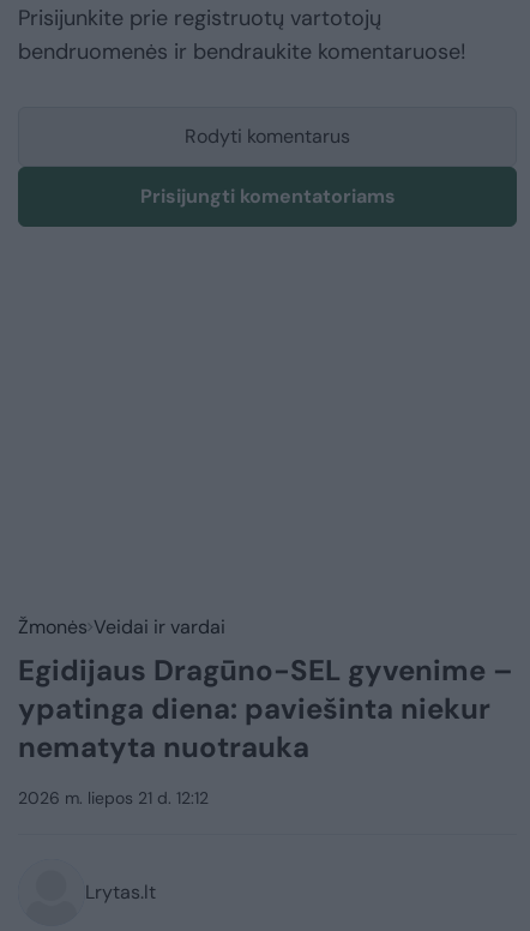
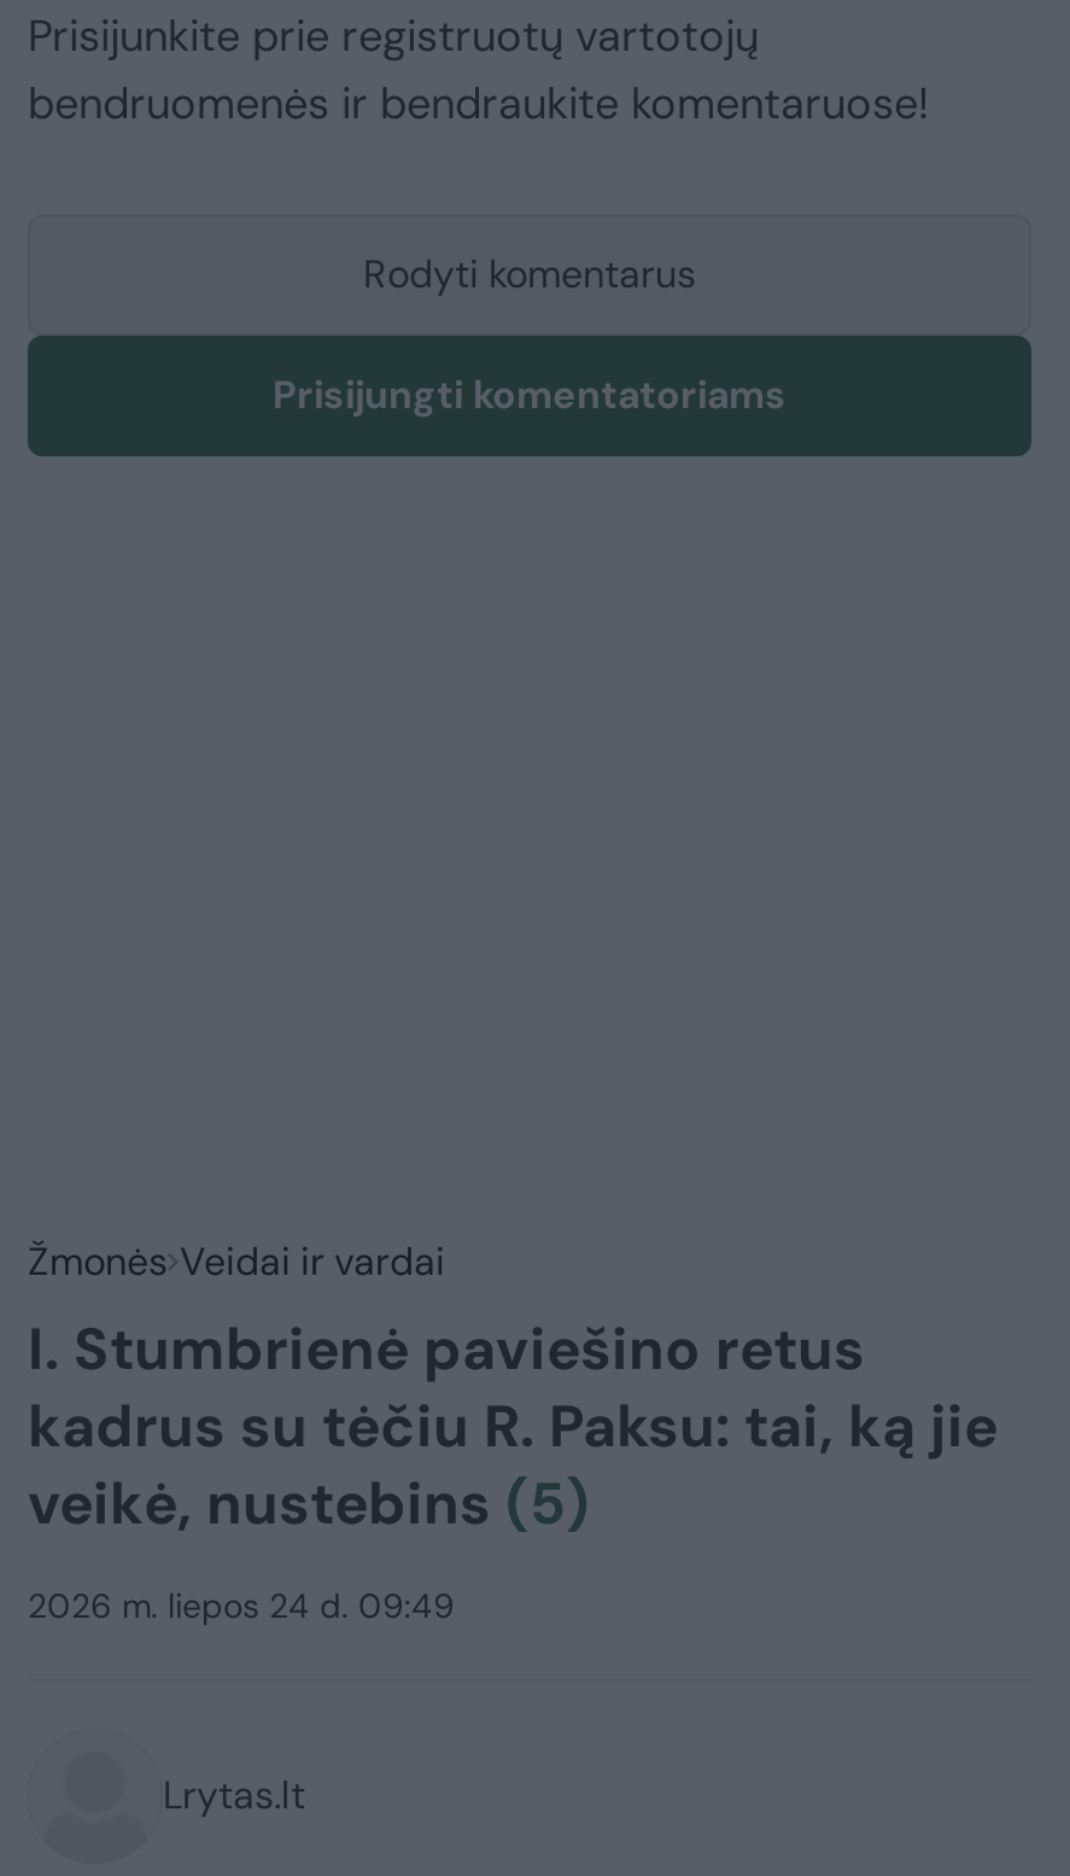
[18,652,513,766] Egidijaus Dragūno-SEL gyvenime – | ypatinga diena: paviešinta niekur | nematyta nuotrauka -> [28,1311,998,1541] I. Stumbrienė paviešino retus | kadrus su tėčiu R. Paksu: tai, ką jie | veikė, nustebins (5)
[18,787,209,809] 2026 m. liepos 21 d. 12:12 -> [28,1584,455,1628] 2026 m. liepos 24 d. 09:49

